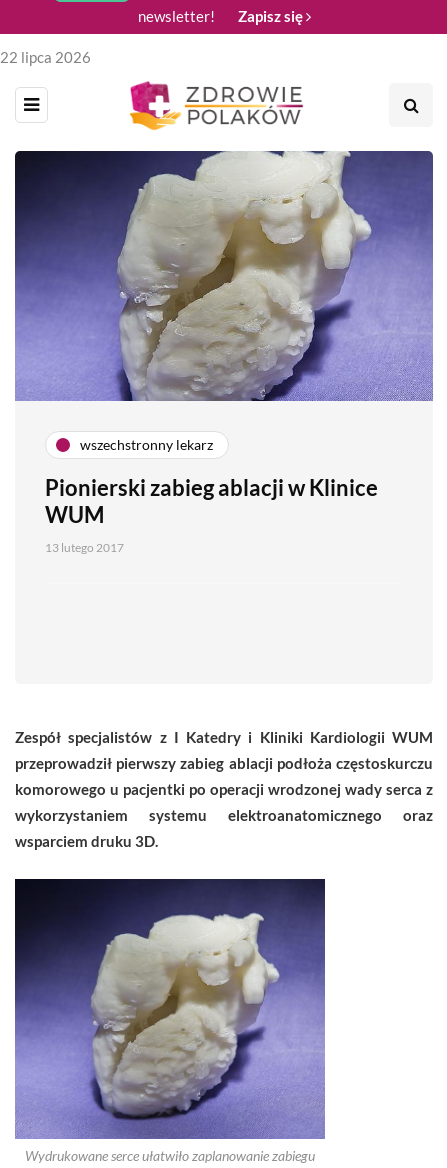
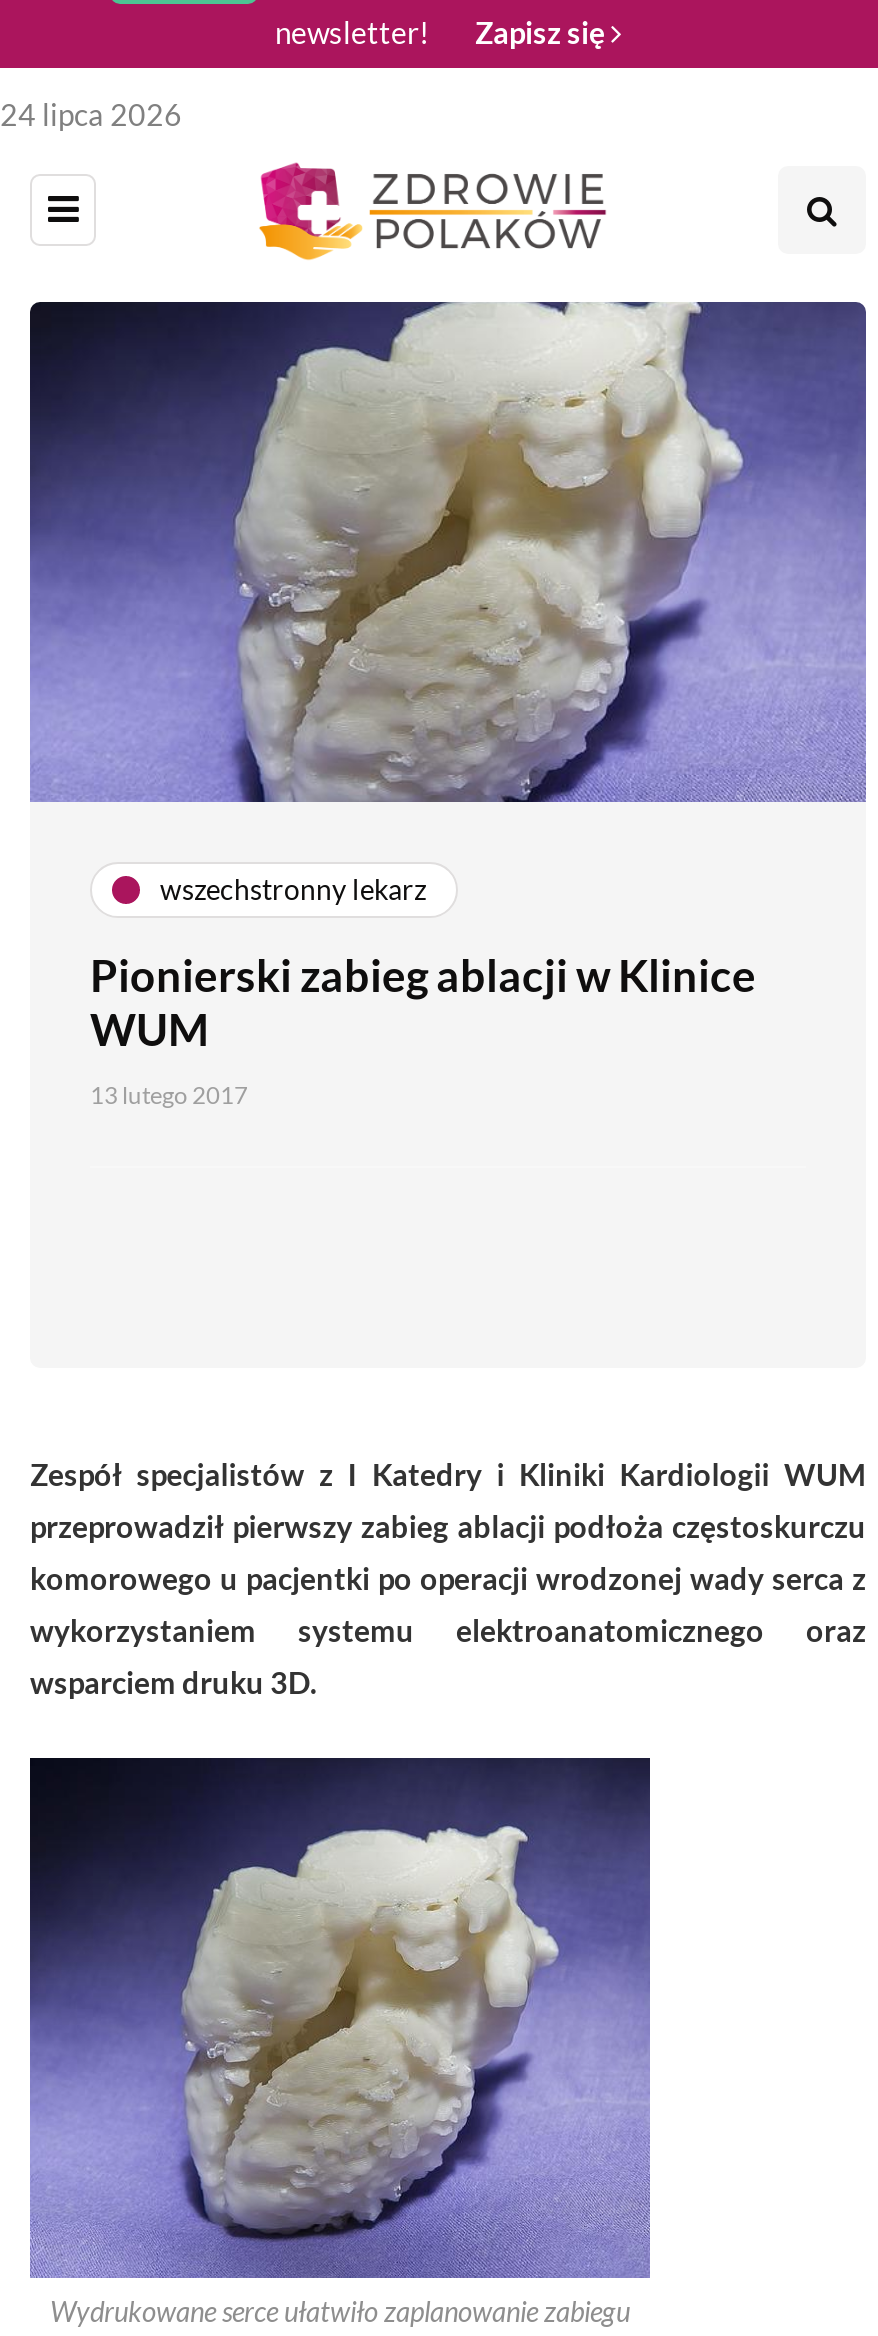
[0,48,91,66] 22 lipca 2026 -> [0,96,182,132] 24 lipca 2026

